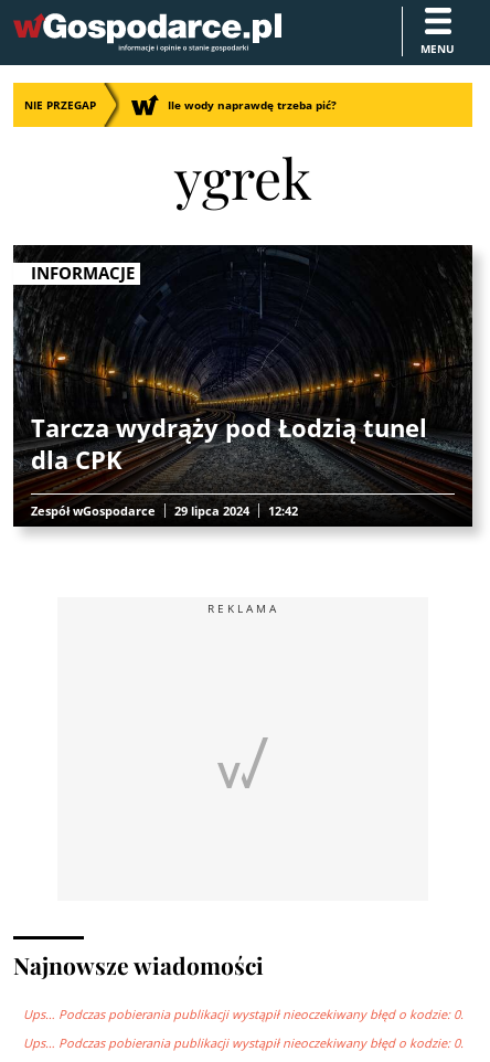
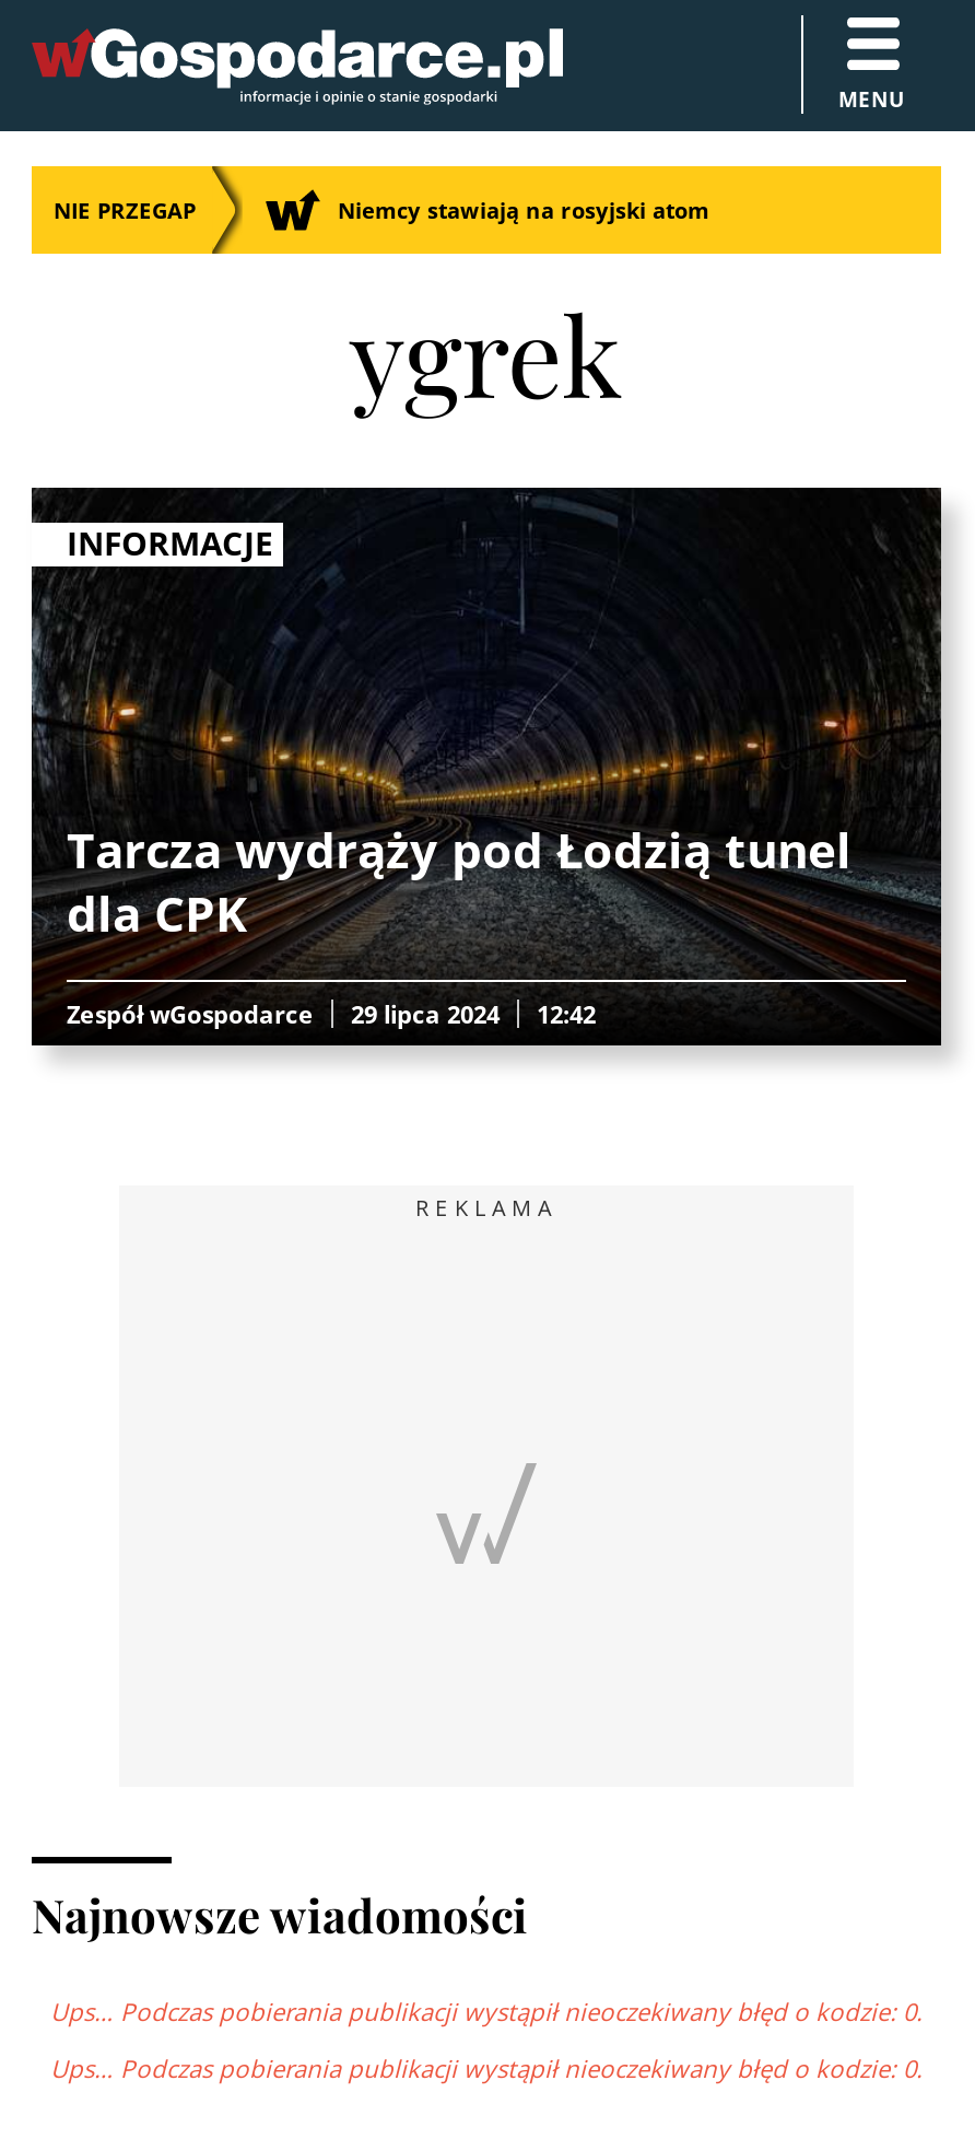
[168,97,336,113] Ile wody naprawdę trzeba pić? -> [338,195,709,225] Niemcy stawiają na rosyjski atom

